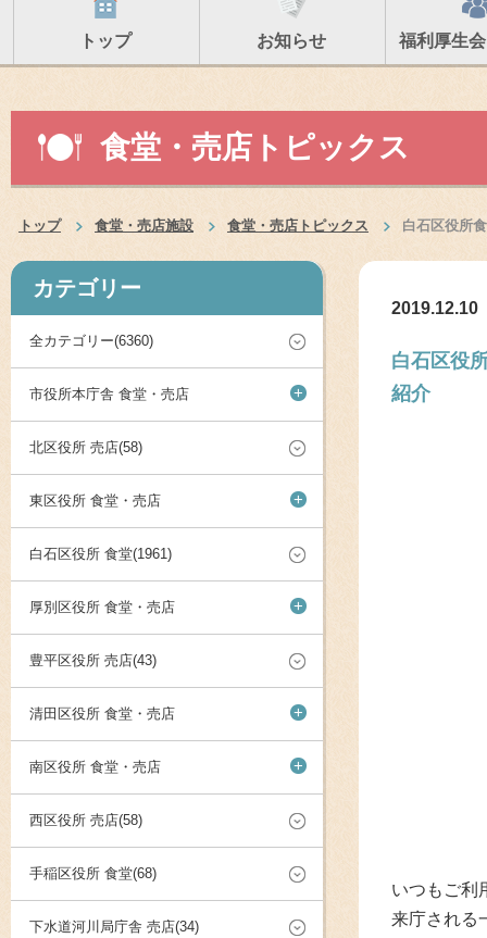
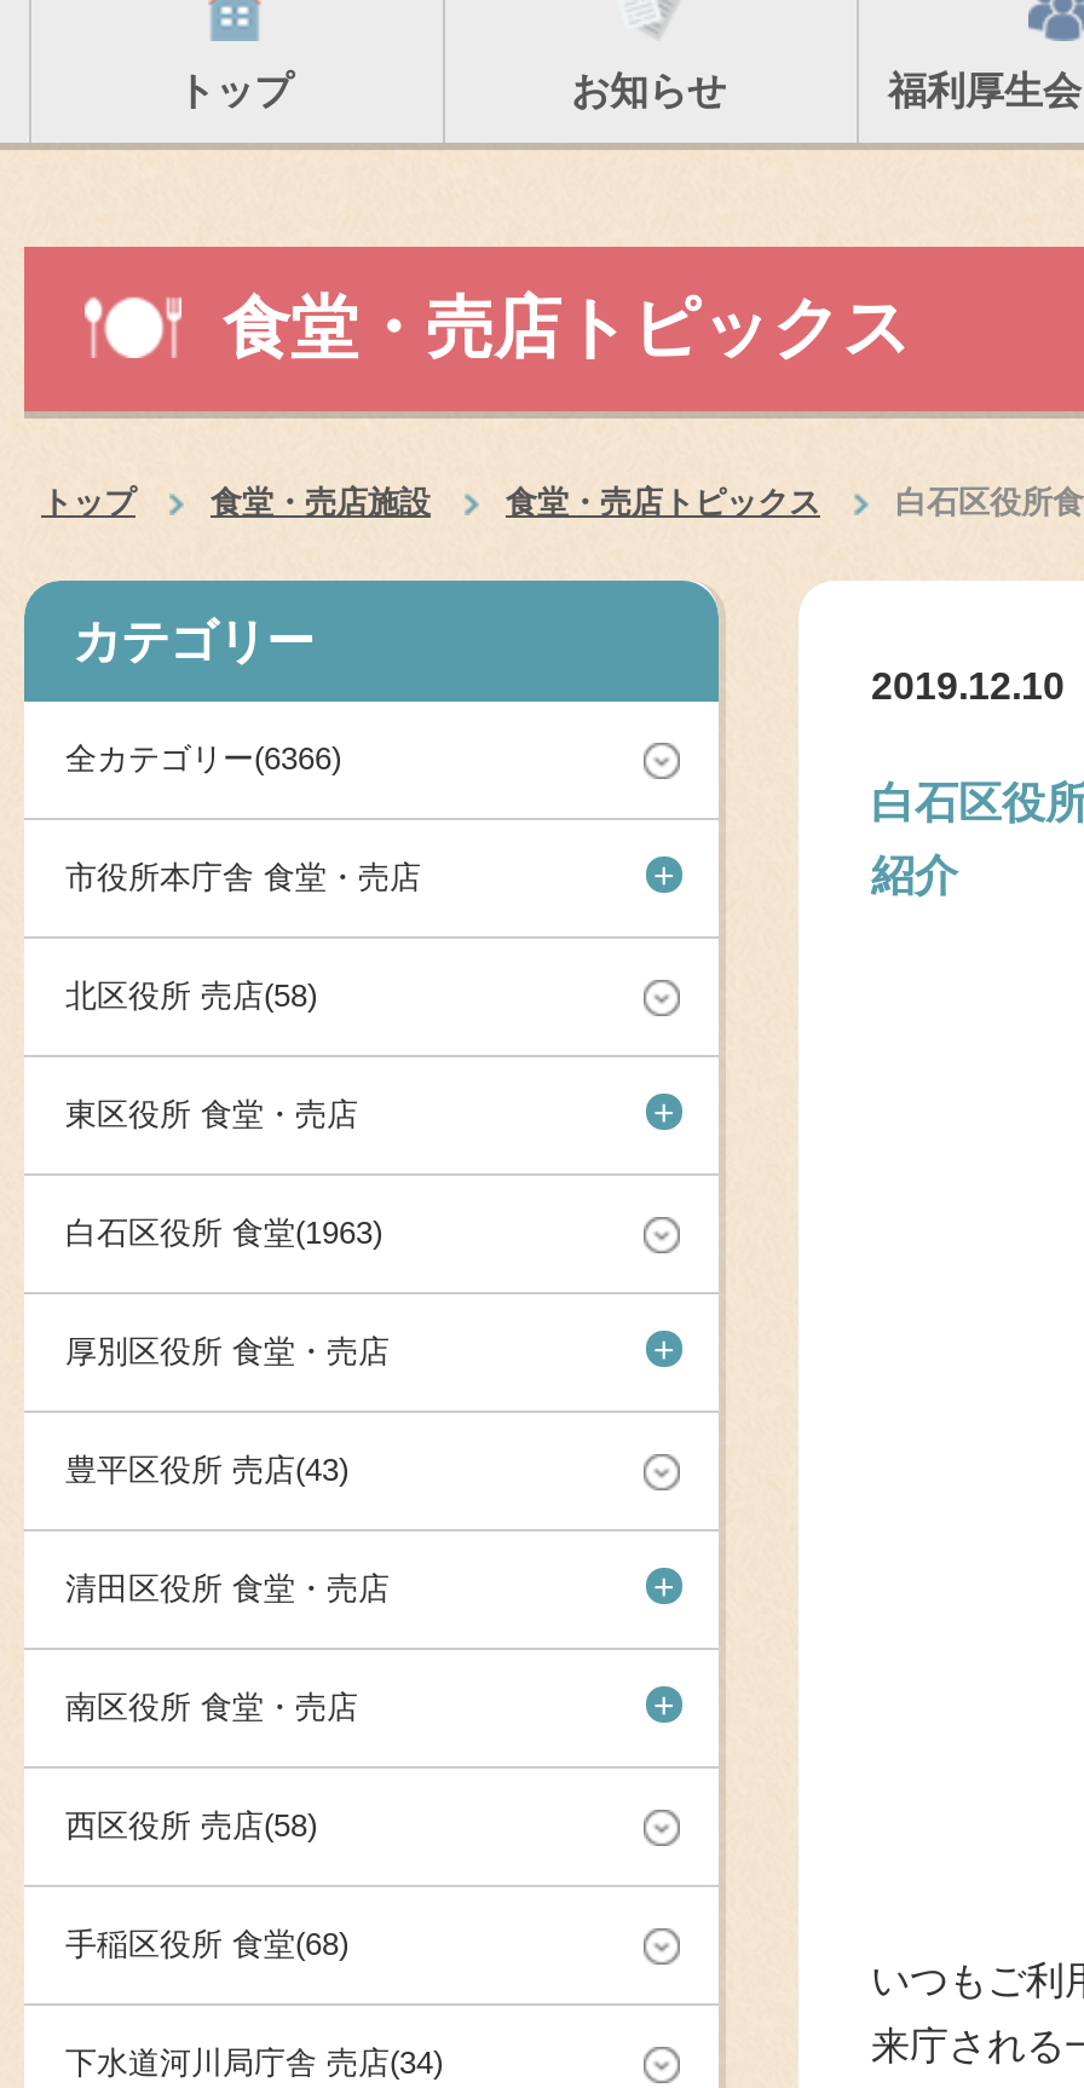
[29,333,153,349] 全カテゴリー(6360) -> [65,741,341,777] 全カテゴリー(6366)
[29,546,172,562] 白石区役所 食堂(1961) -> [65,1215,382,1251] 白石区役所 食堂(1963)

